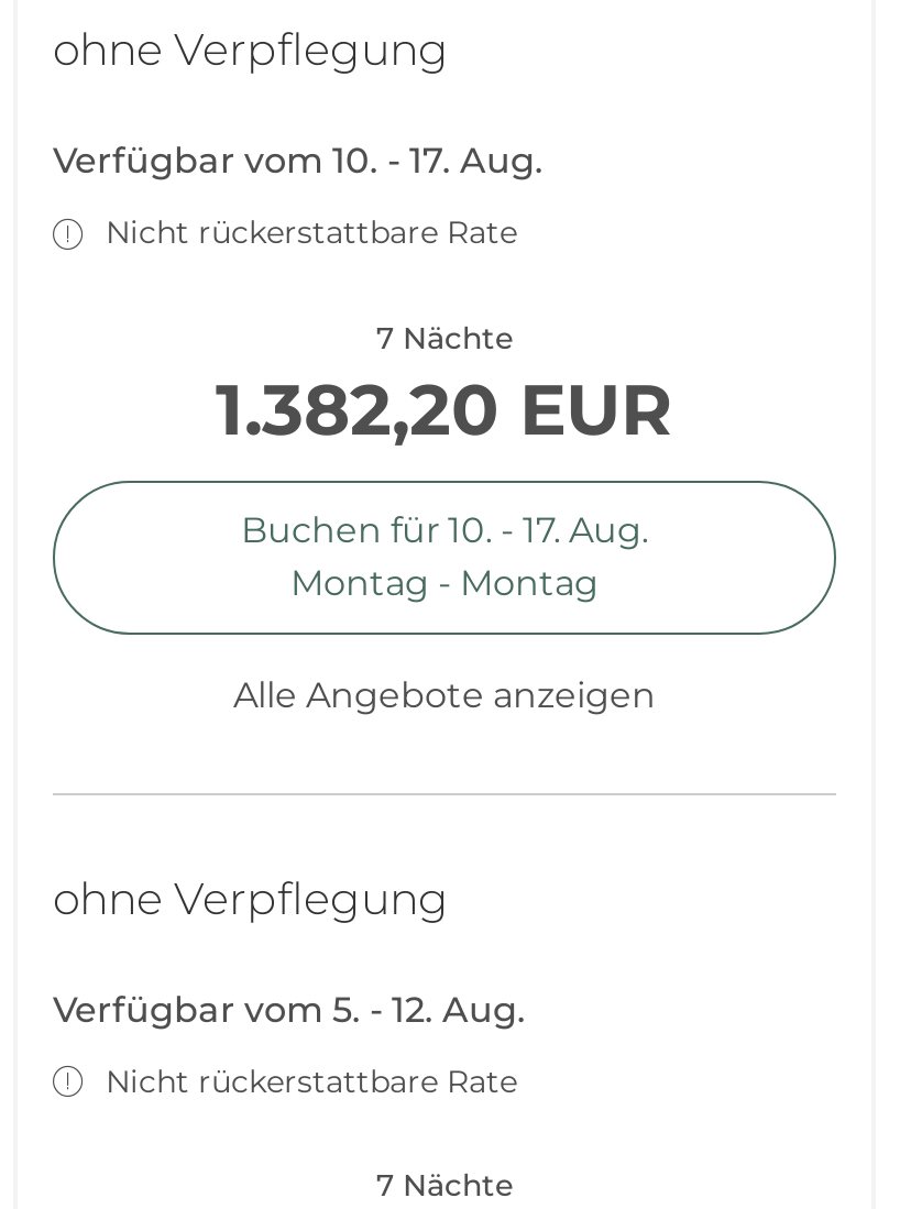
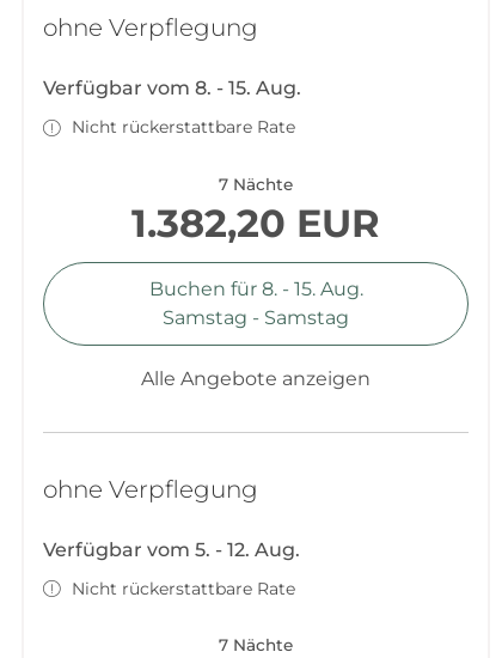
[53,140,544,182] Verfügbar vom 10. - 17. Aug. -> [43,77,301,99] Verfügbar vom 8. - 15. Aug.
[241,510,648,604] Buchen für 10. - 17. Aug. | Montag - Montag -> [149,278,363,329] Buchen für 8. - 15. Aug. | Samstag - Samstag

